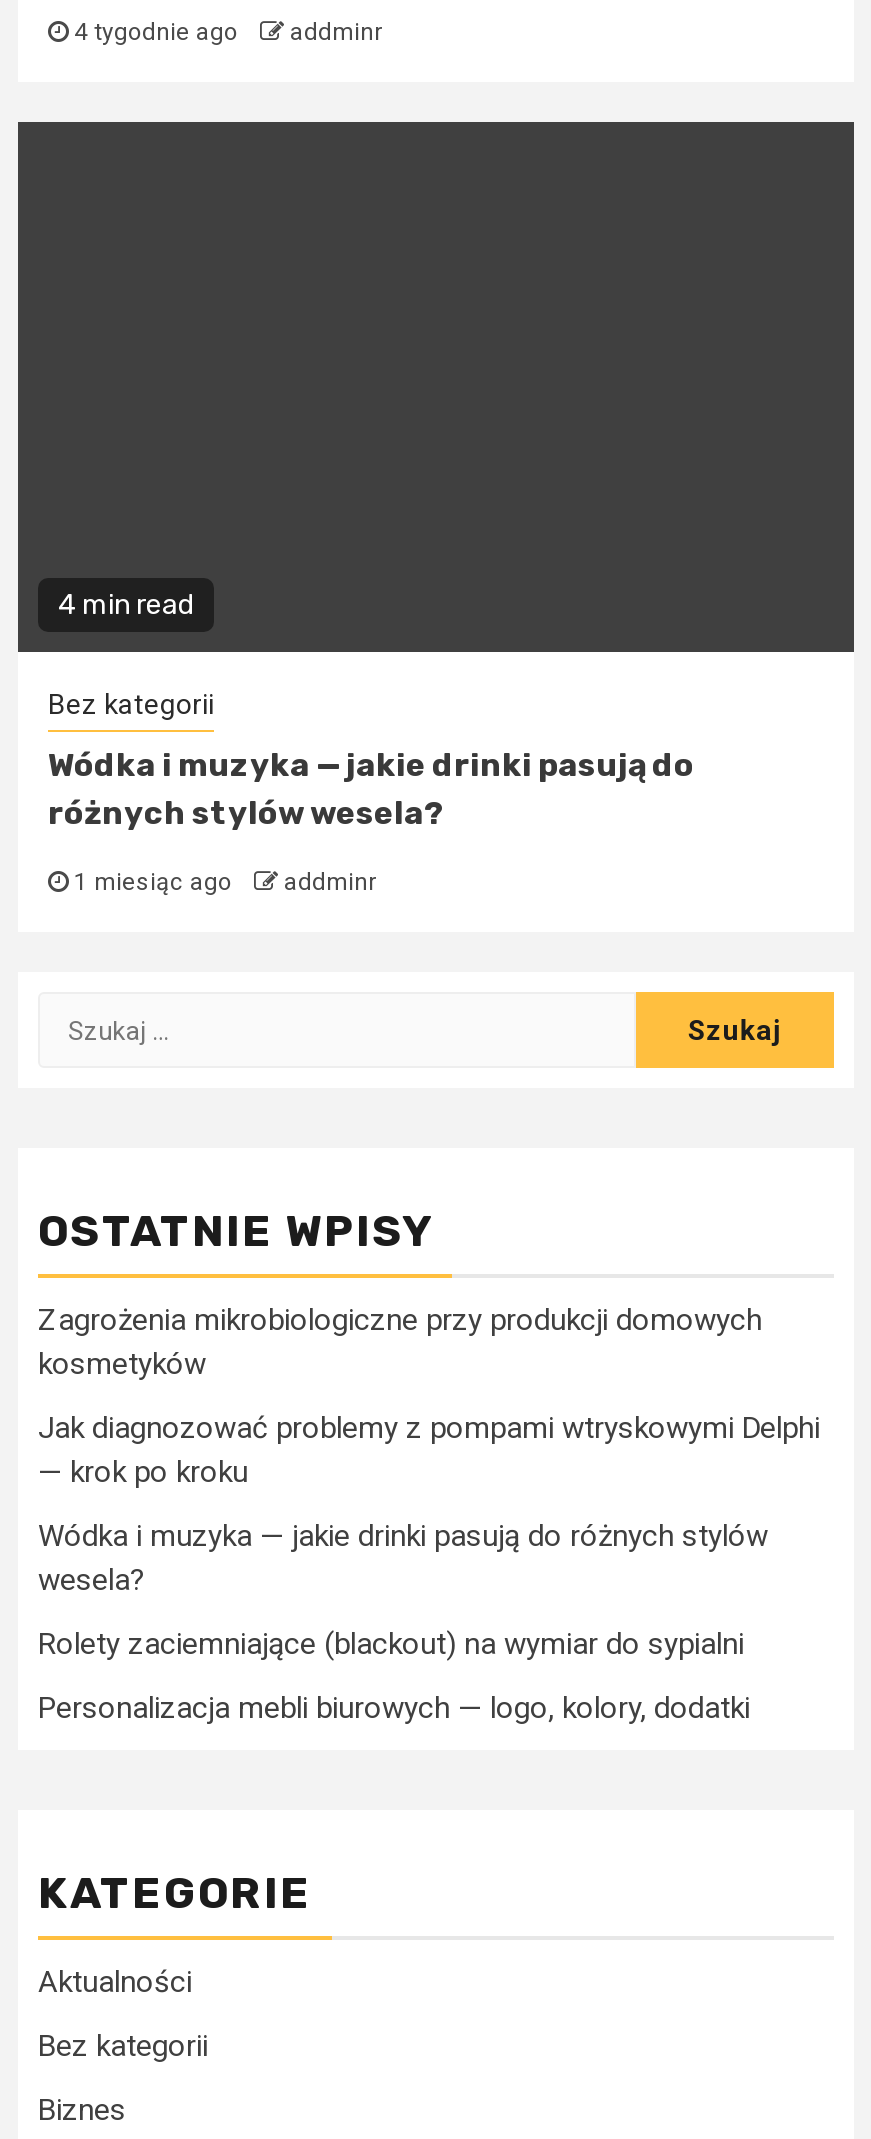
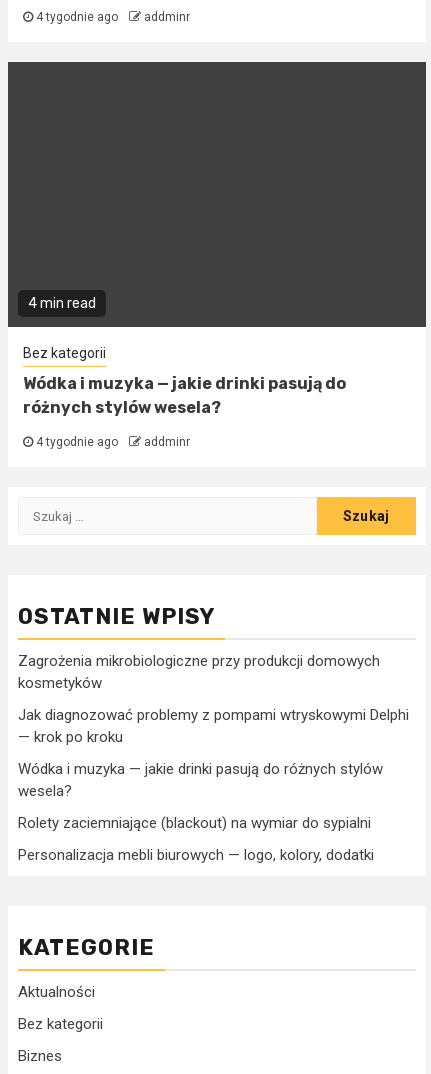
[68,869,376,897] 1 miesiąc ago addminr -> [33,435,190,449] 4 tygodnie ago addminr

